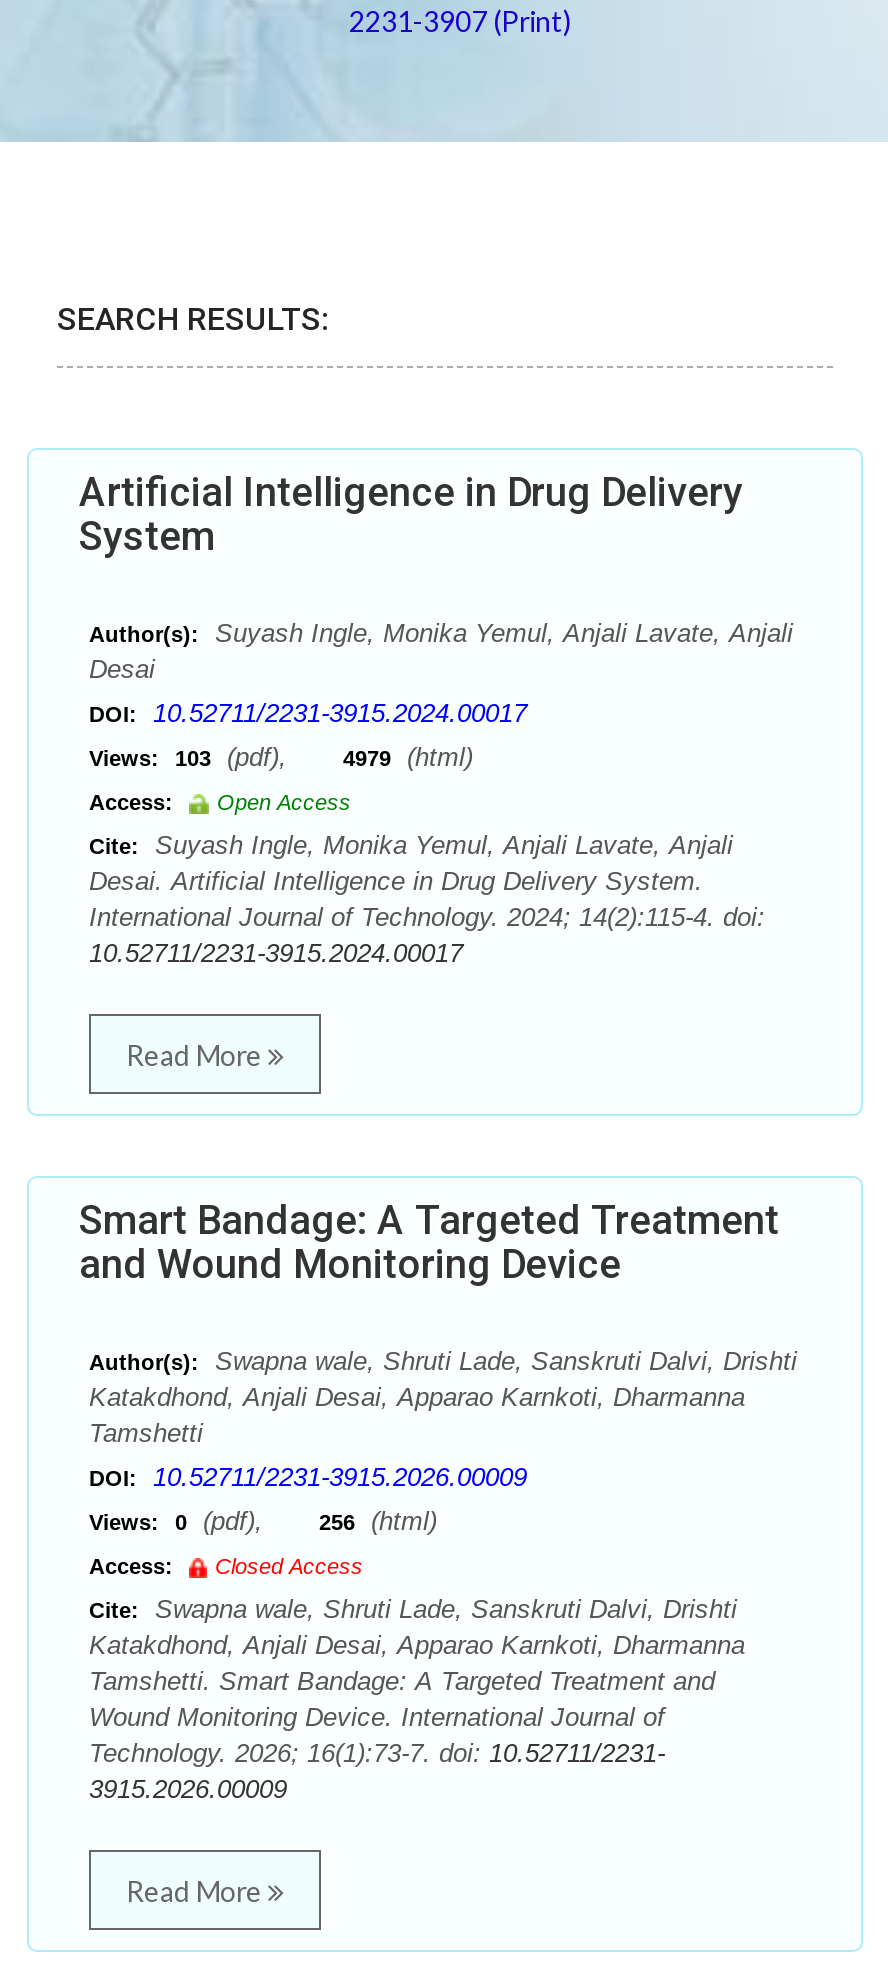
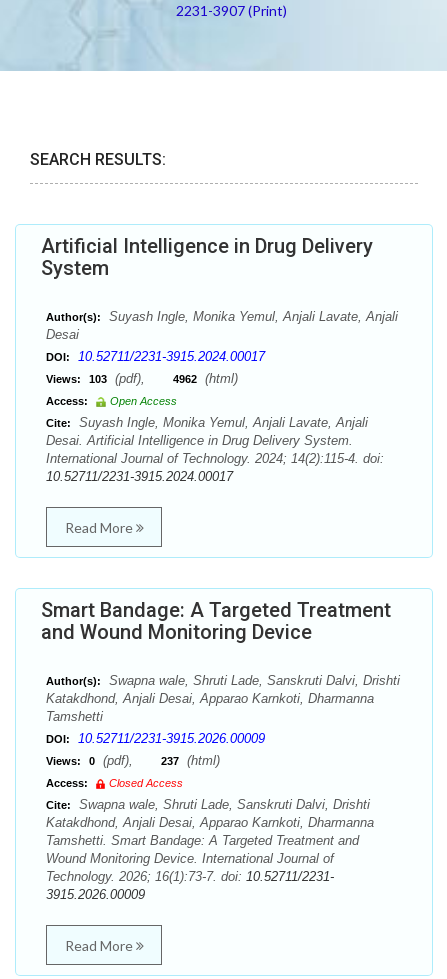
[89,742,473,772] Views: 103 (pdf), 4979 (html) -> [46,371,238,386] Views: 103 (pdf), 4962 (html)
[89,1506,437,1536] Views: 0 (pdf), 256 (html) -> [46,753,220,768] Views: 0 (pdf), 237 (html)

